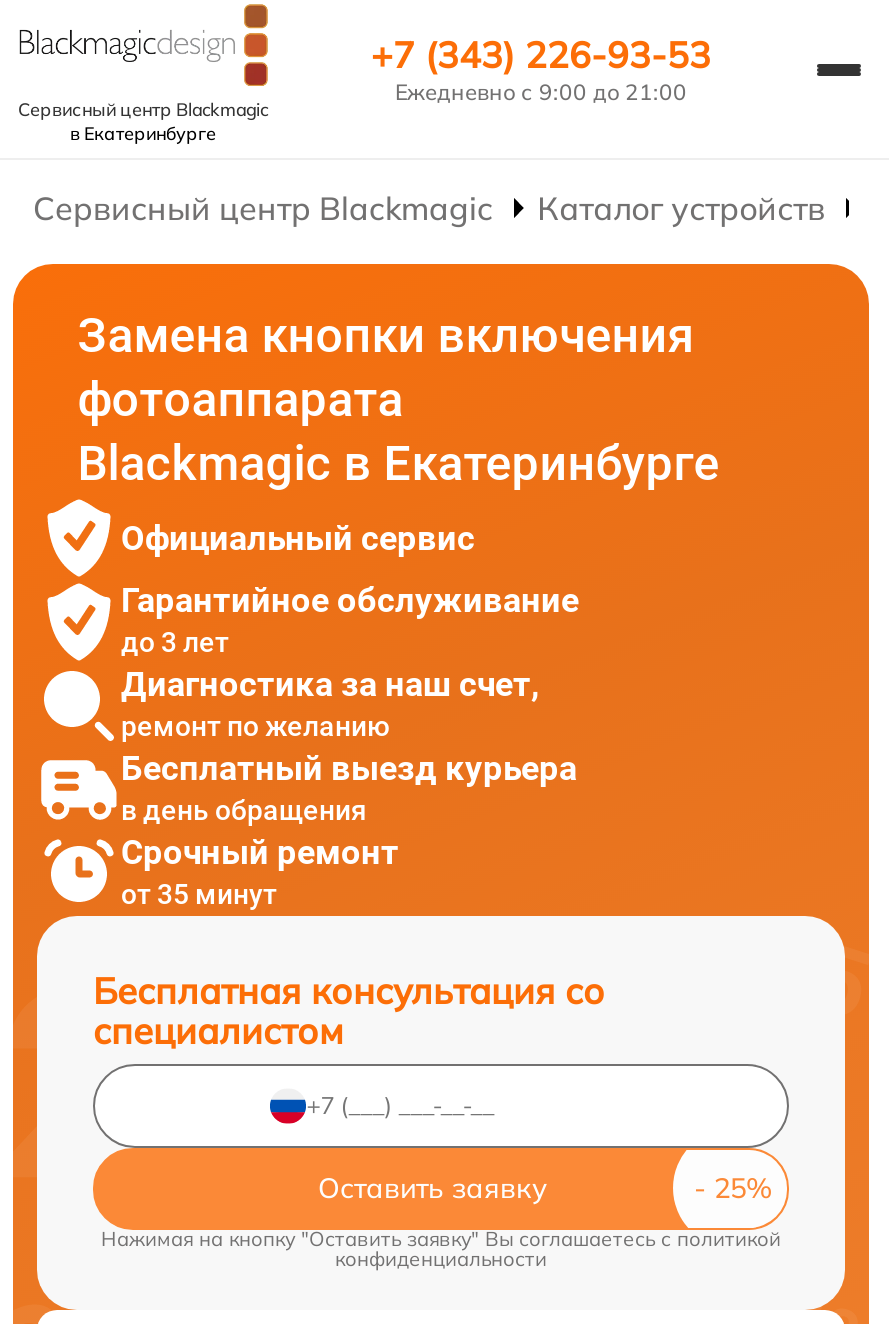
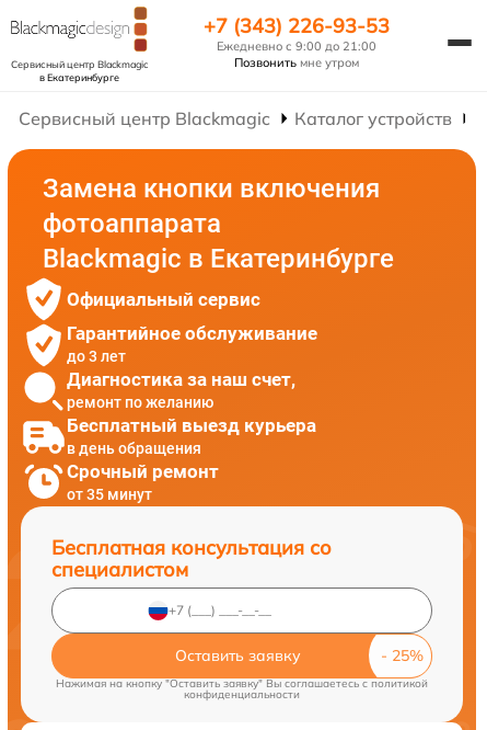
none -> [234,55,359,70] Позвонить мне утром

